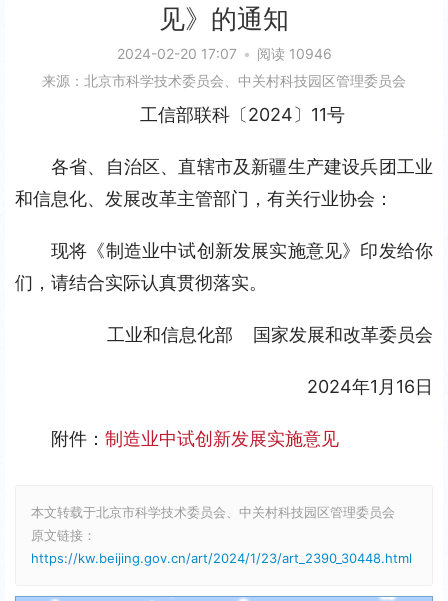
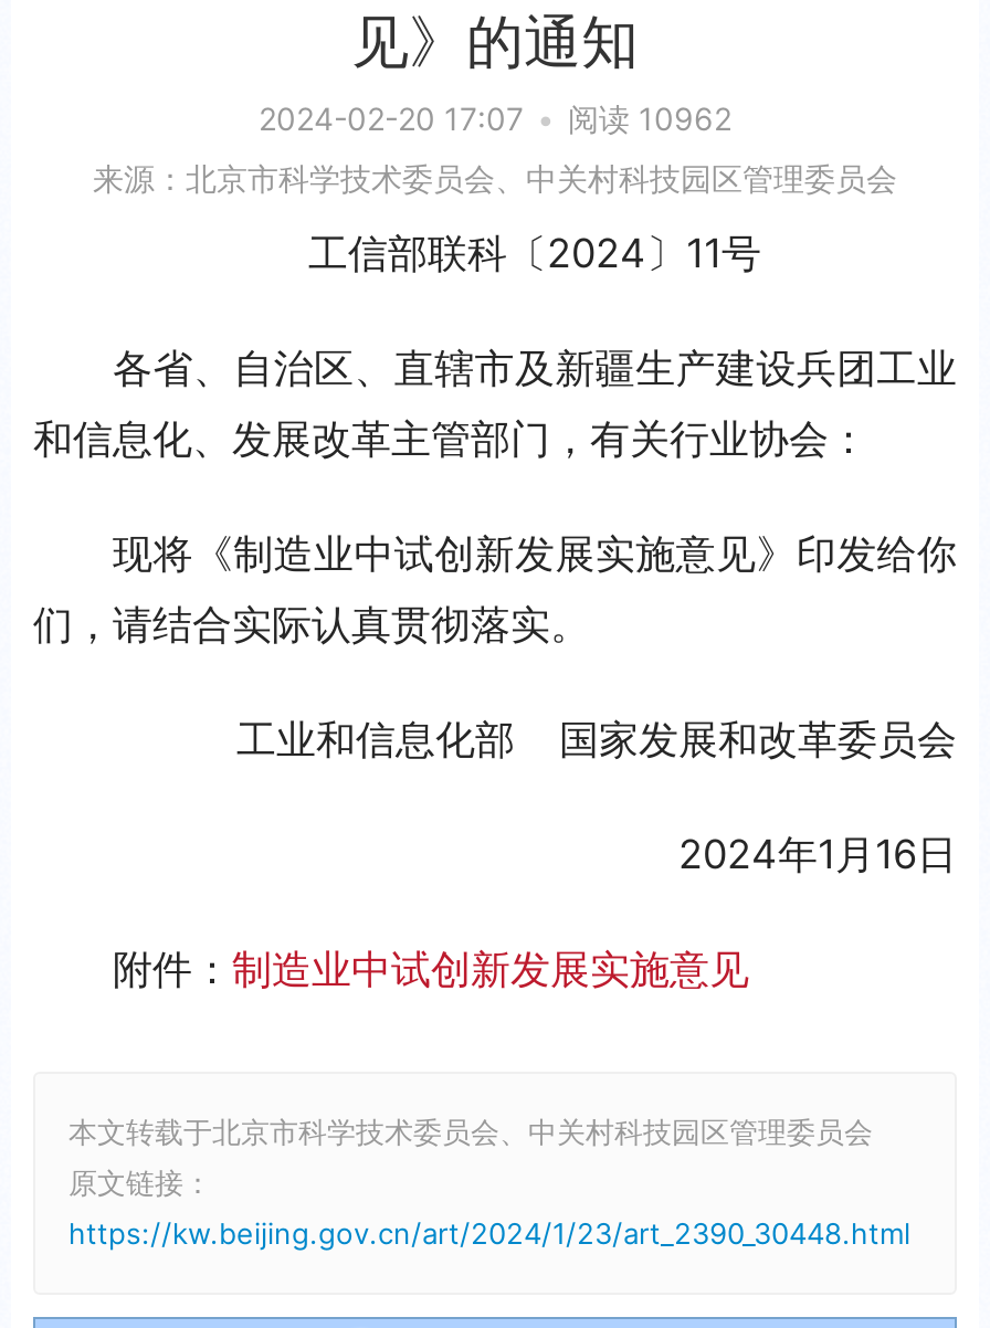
[116,45,331,62] 2024-02-20 17:07 • 阅读 10946 -> [259,99,731,137] 2024-02-20 17:07 • 阅读 10962

